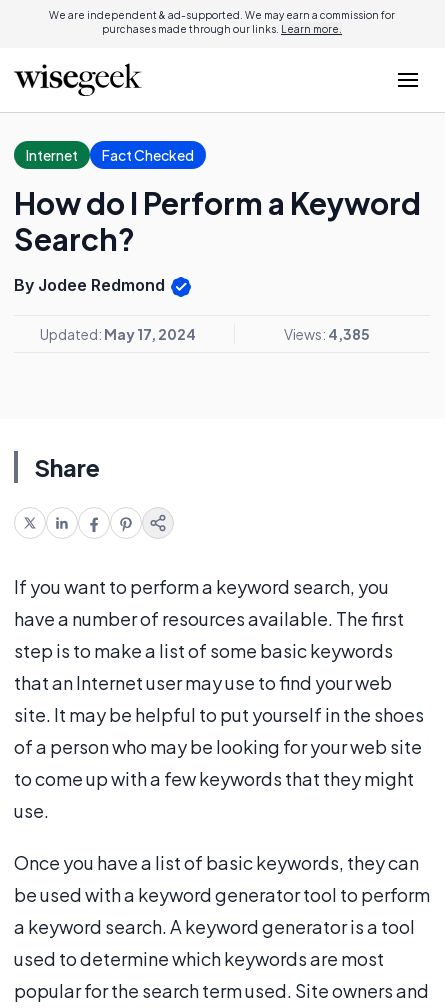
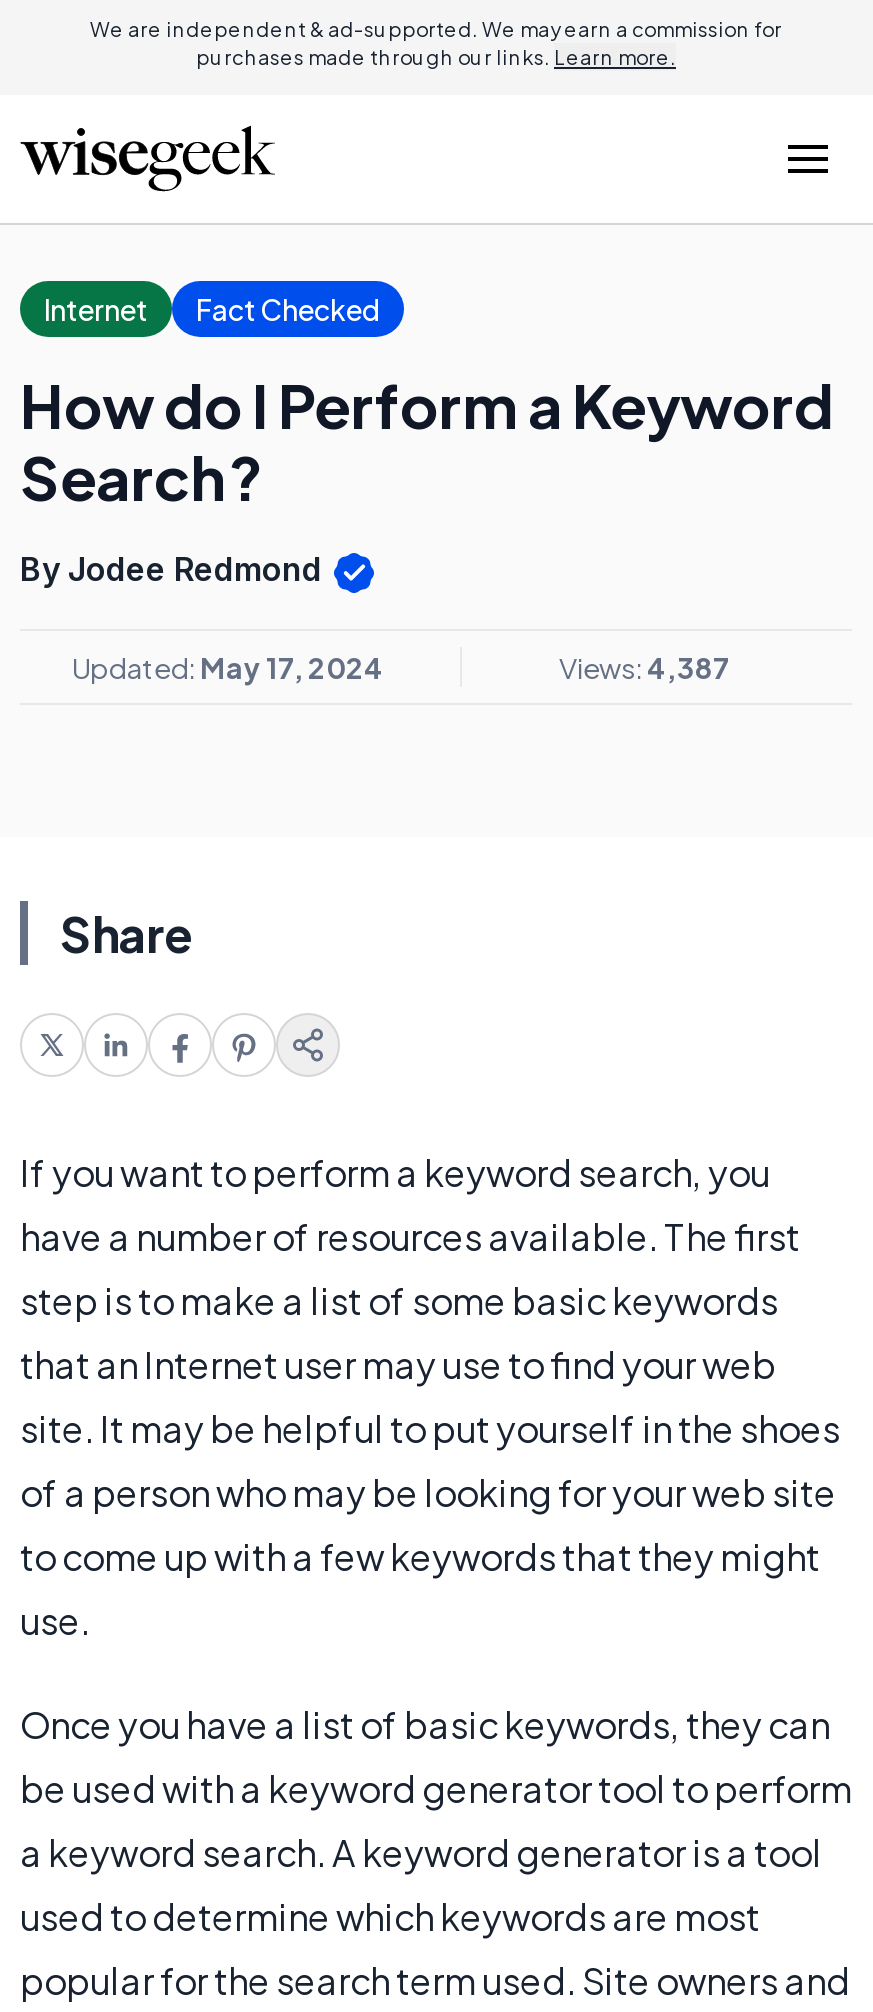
[283,325,369,343] Views: 4,385 -> [559,648,731,684] Views: 4,387

